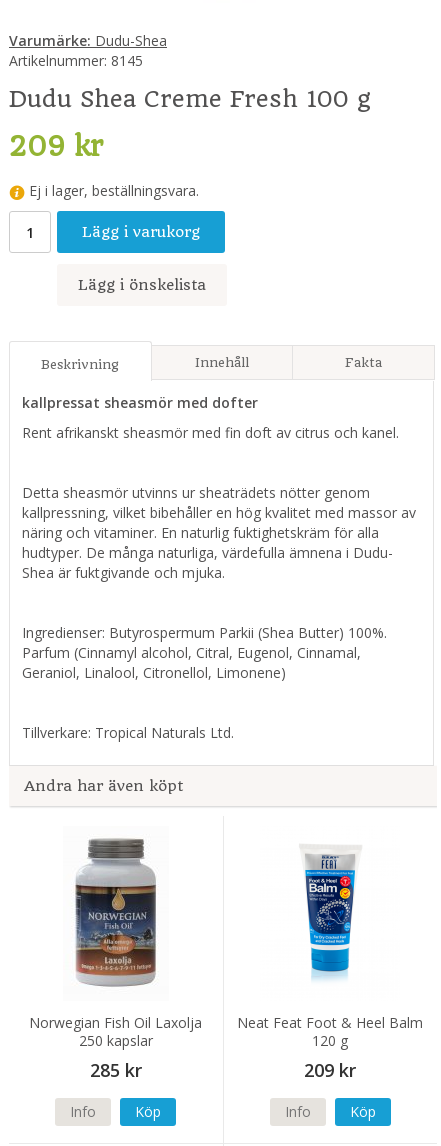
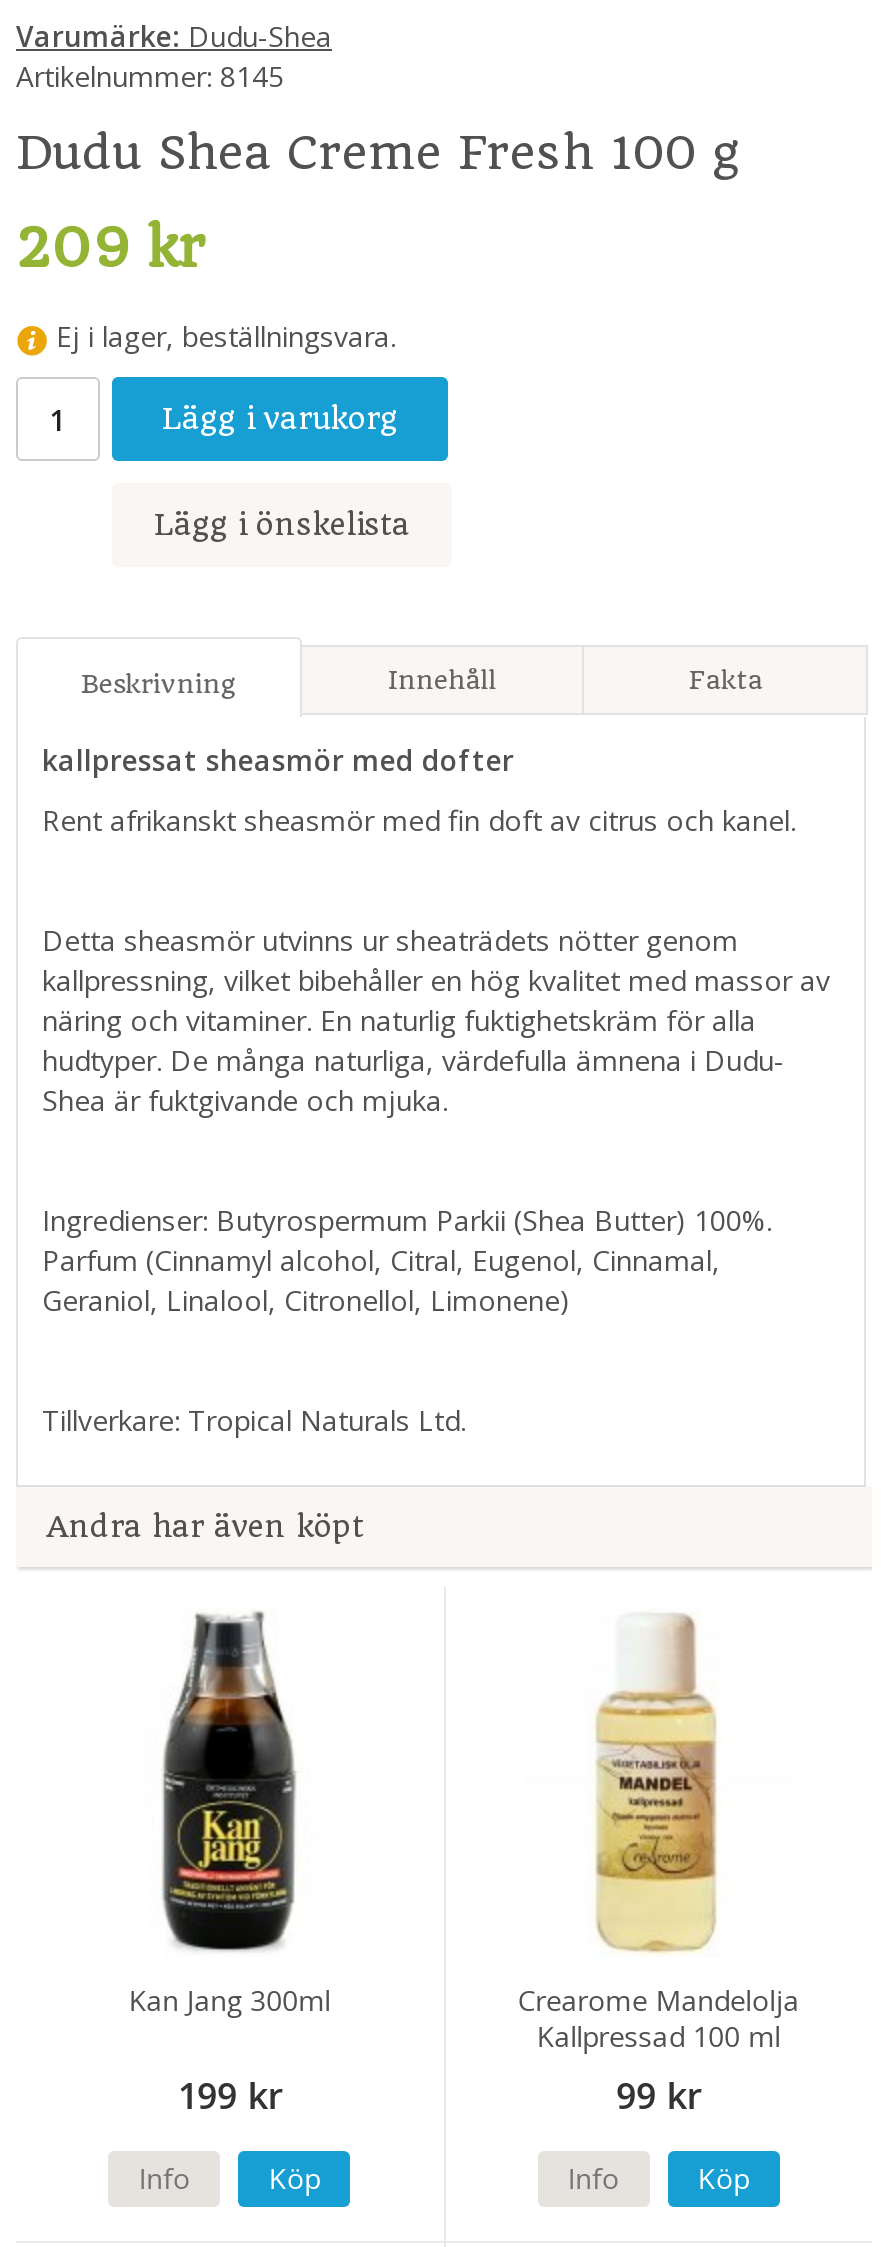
[29,829,202,1082] [image] | Norwegian Fish Oil Laxolja | 250 kapslar | 285 kr -> [128,1611,330,2119] [image] | Kan Jang 300ml | 199 kr
[237,830,423,1082] [image] | Neat Feat Foot & Heel Balm | 120 g | 209 kr -> [518,1613,800,2119] [image] | Crearome Mandelolja | Kallpressad 100 ml | 99 kr

